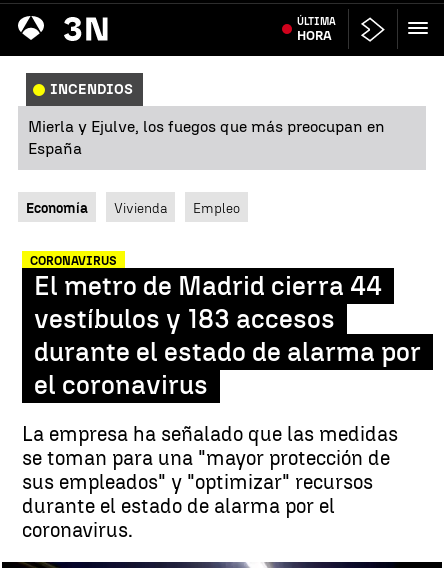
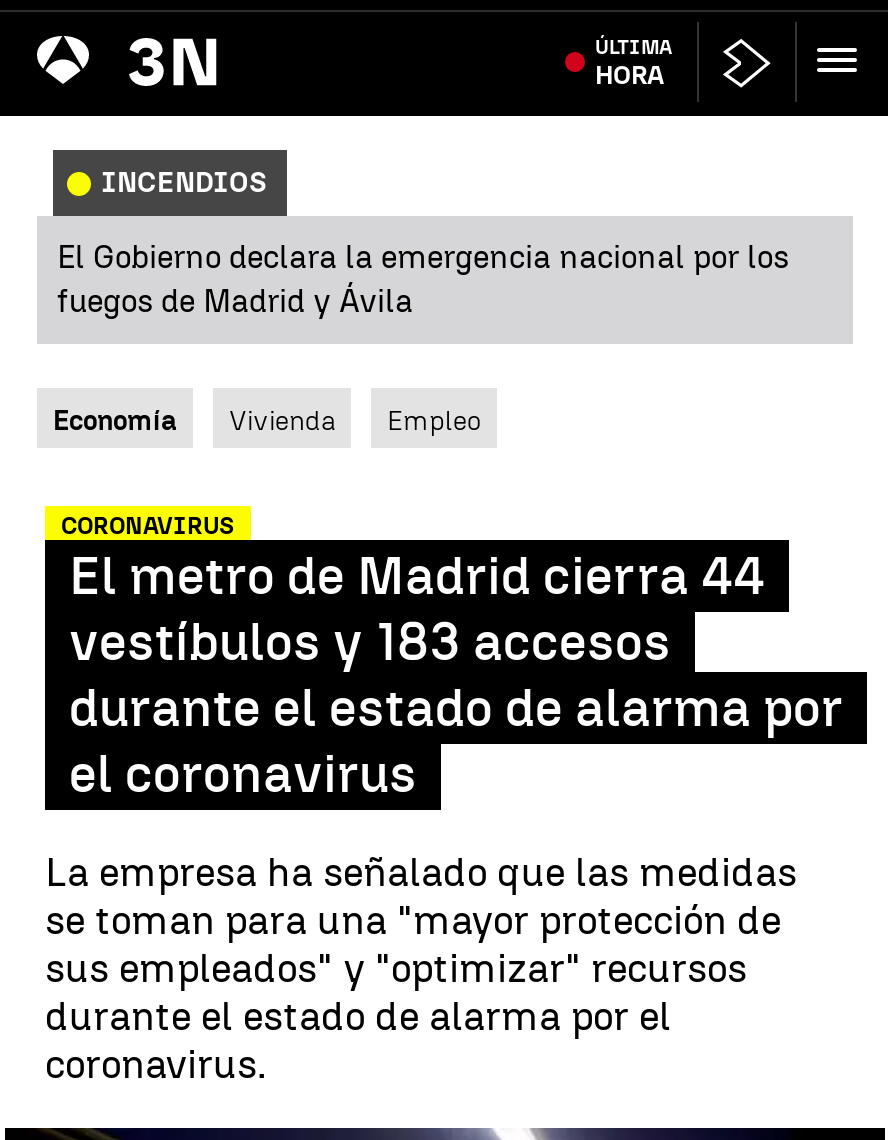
[28,117,385,158] Mierla y Ejulve, los fuegos que más preocupan en | España -> [57,238,789,320] El Gobierno declara la emergencia nacional por los | fuegos de Madrid y Ávila

